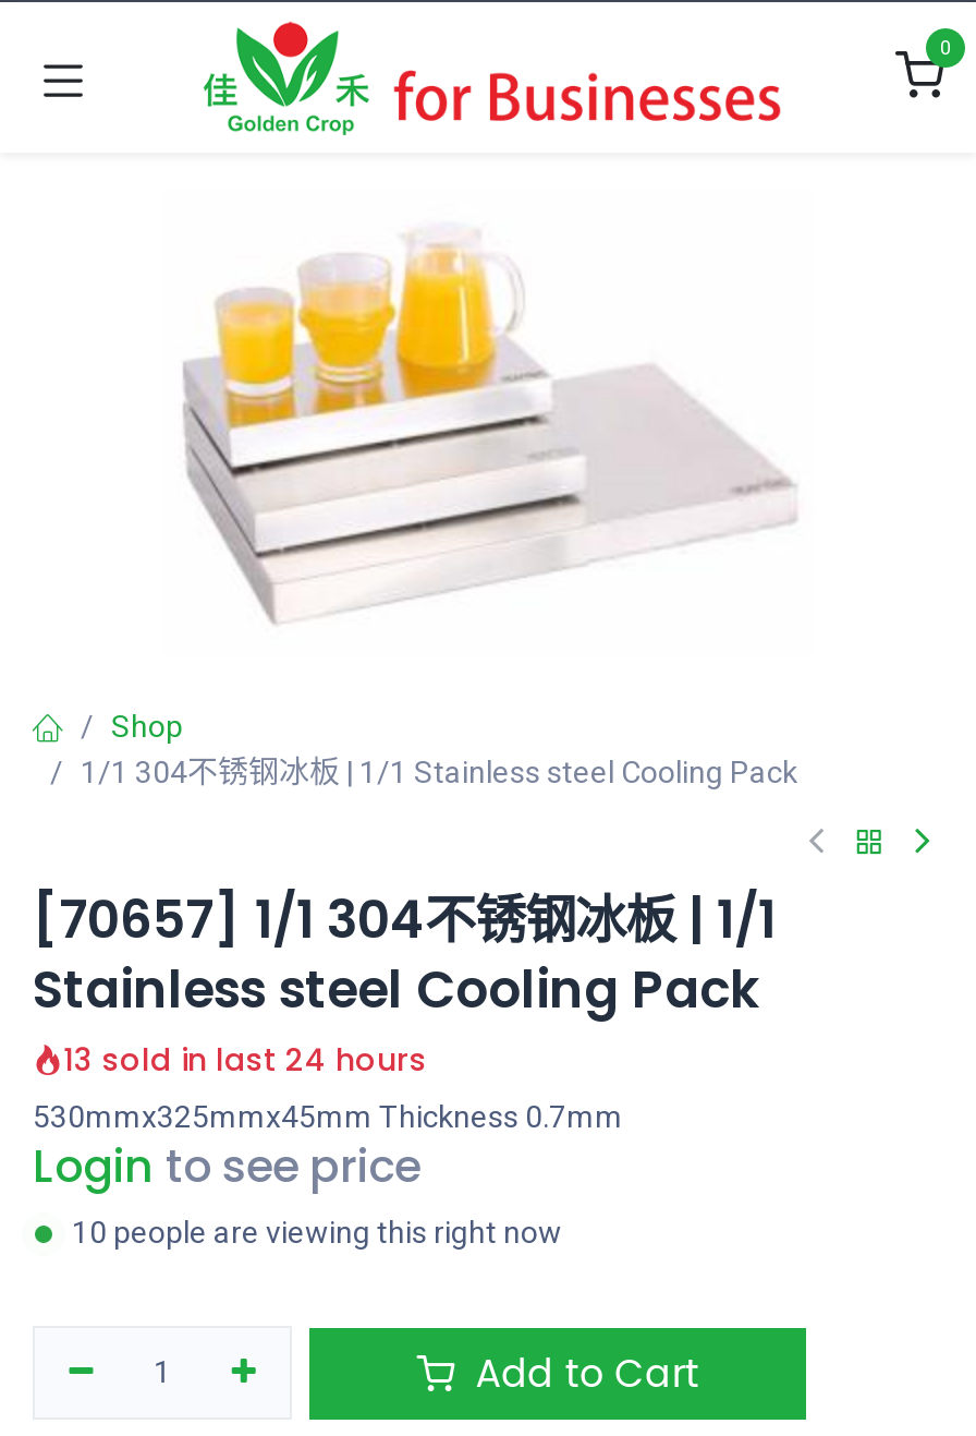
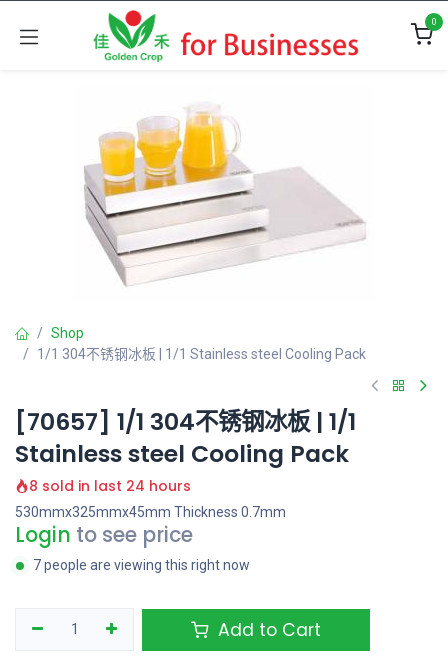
[63,1038,427,1082] 13 sold in last 24 hours -> [29,476,191,496] 8 sold in last 24 hours
[72,1215,562,1250] 10 people are viewing this right now -> [33,557,250,573] 7 people are viewing this right now

